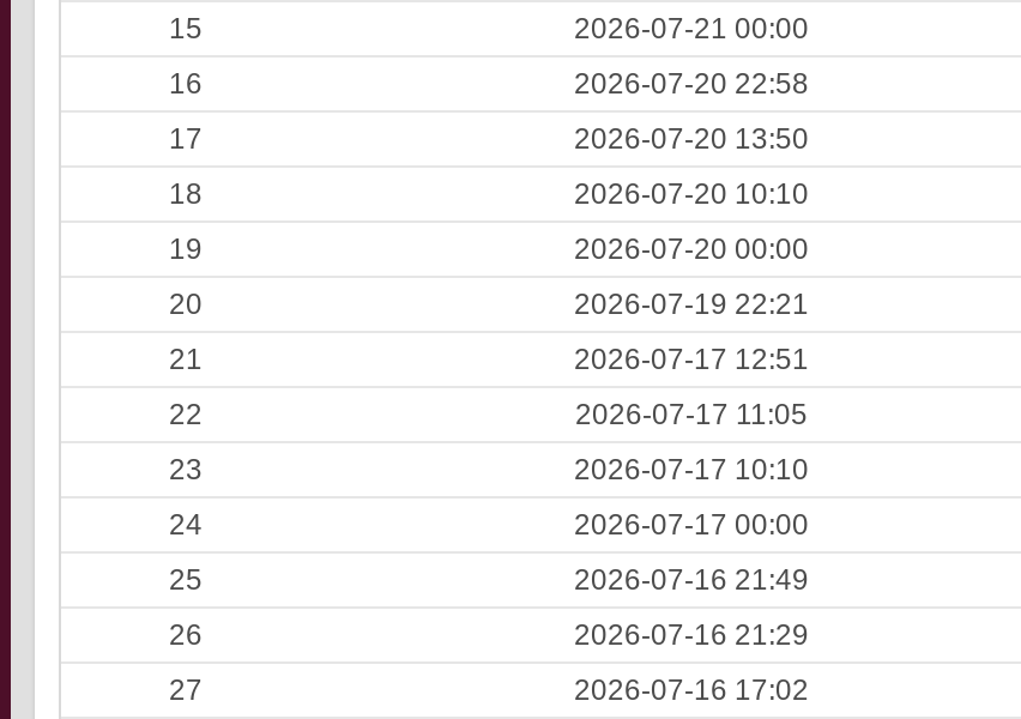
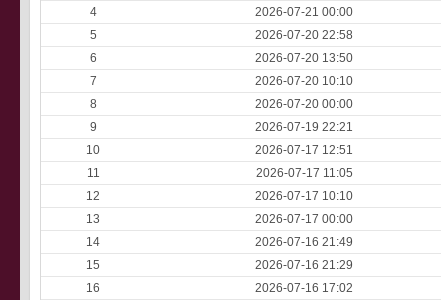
[169,12,203,46] 15 -> [89,5,96,19] 4
[169,67,203,101] 16 -> [89,28,96,42] 5
[169,122,203,156] 17 -> [89,51,96,65] 6
[169,177,203,211] 18 -> [89,74,96,88] 7
[169,232,203,266] 19 -> [89,97,96,111] 8
[169,288,203,321] 20 -> [89,120,96,134] 9
[169,343,203,376] 21 -> [86,143,100,157] 10
[169,398,203,431] 22 -> [86,166,99,180] 11
[169,453,203,487] 23 -> [86,189,100,203] 12
[169,508,203,542] 24 -> [86,212,100,226] 13
[169,563,203,597] 25 -> [86,235,100,249] 14
[169,618,203,652] 26 -> [86,258,100,272] 15
[169,673,203,707] 27 -> [86,281,100,295] 16

